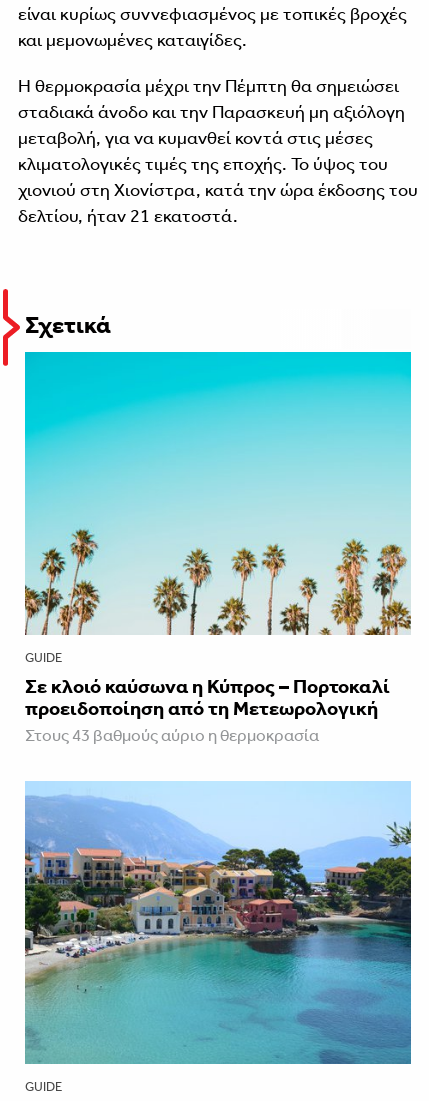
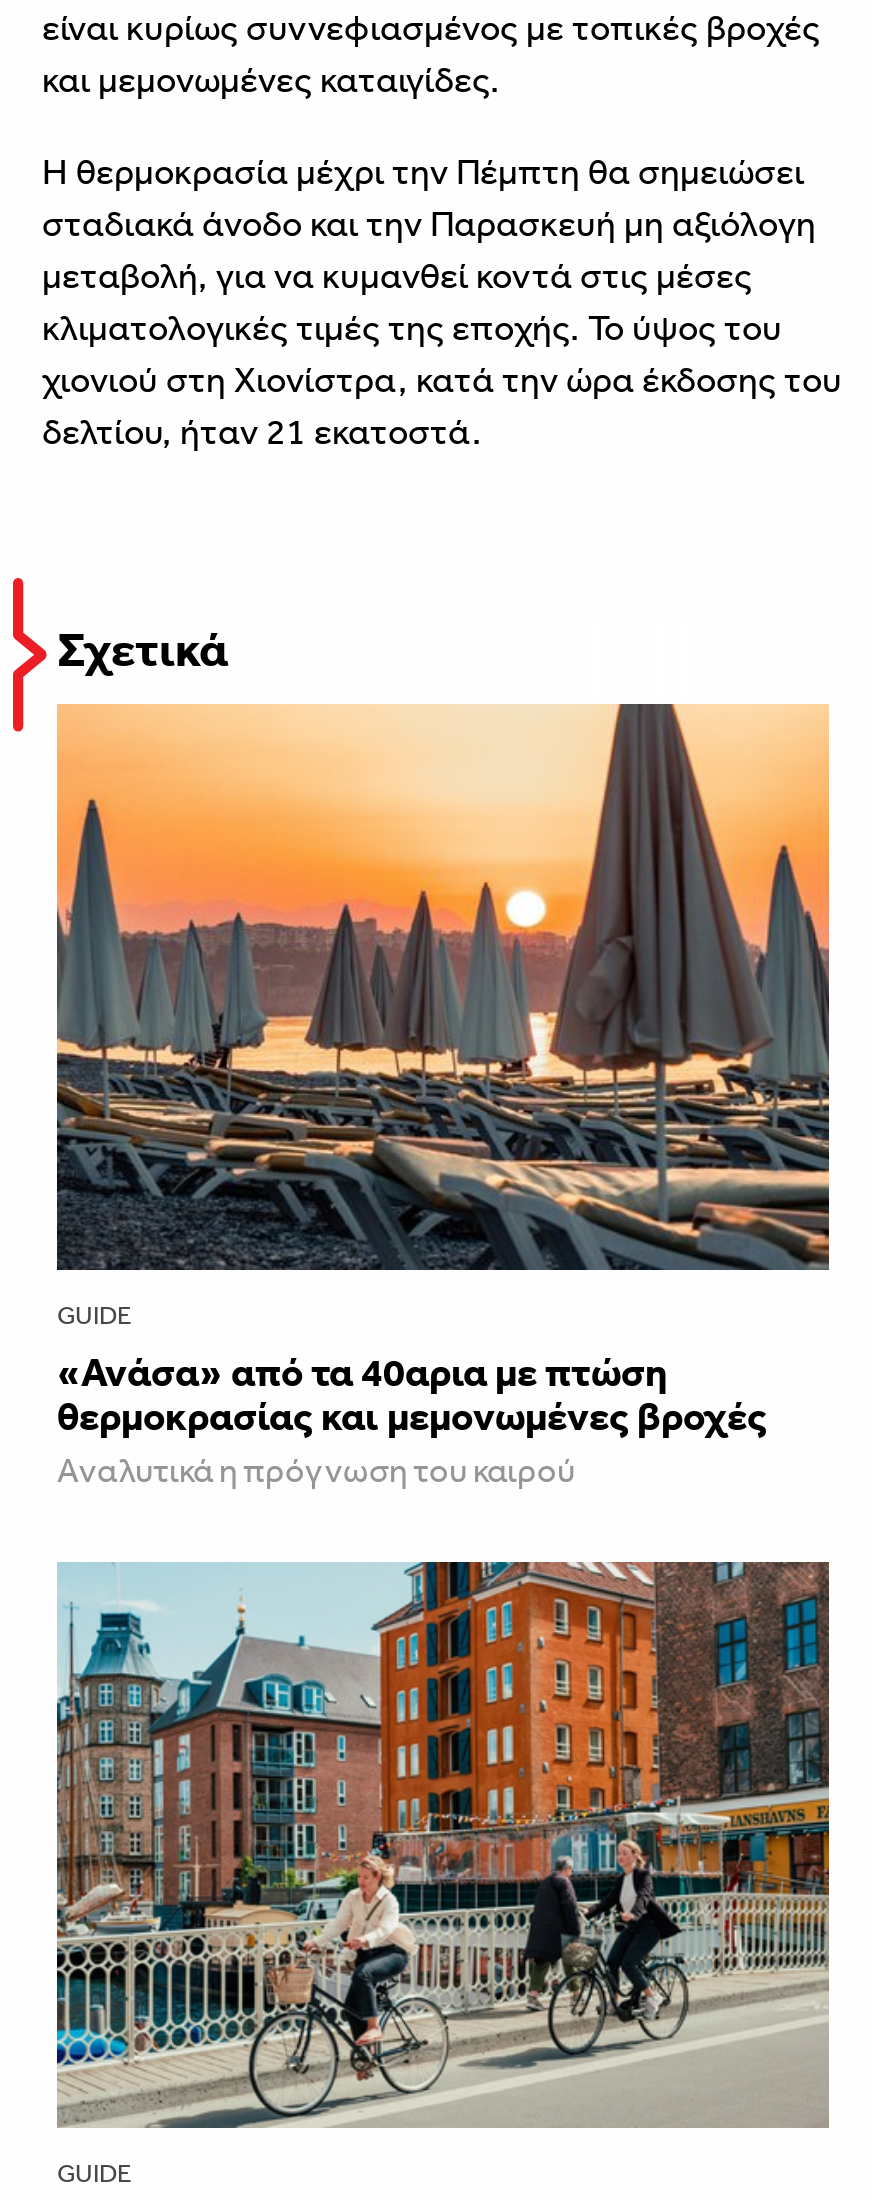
[24,351,412,745] [image] | Σε κλοιό καύσωνα η Κύπρος – Πορτοκαλί | προειδοποίηση από τη Μετεωρολογική | Στους 43 βαθμούς αύριο η θερμοκρασία -> [55,702,831,1490] [image] | «Ανάσα» από τα 40αρια με πτώση | θερμοκρασίας και μεμονωμένες βροχές | Aναλυτικά η πρόγνωση του καιρού
[24,781,412,1065] [image] -> [55,1560,831,2130] [image]

